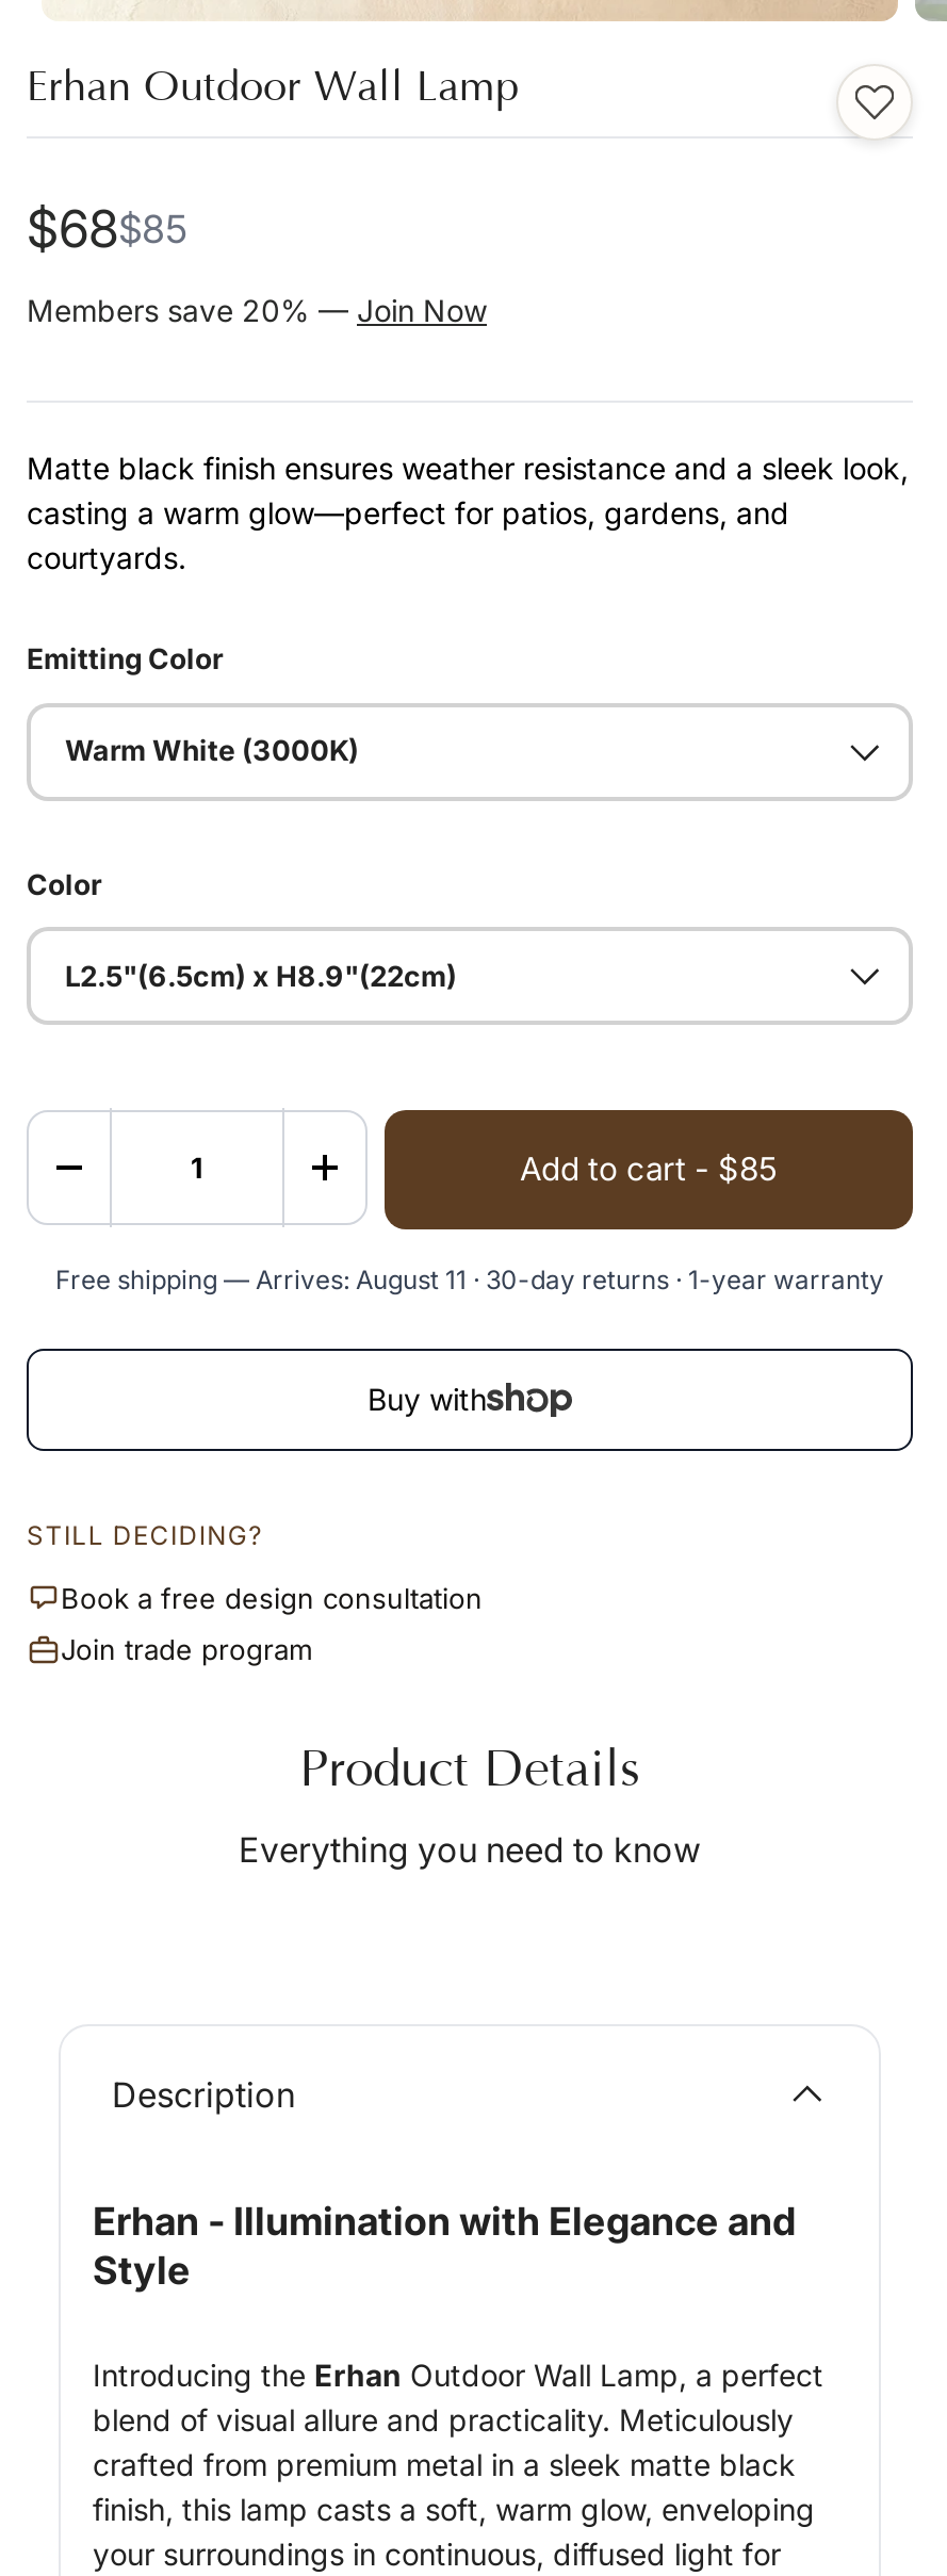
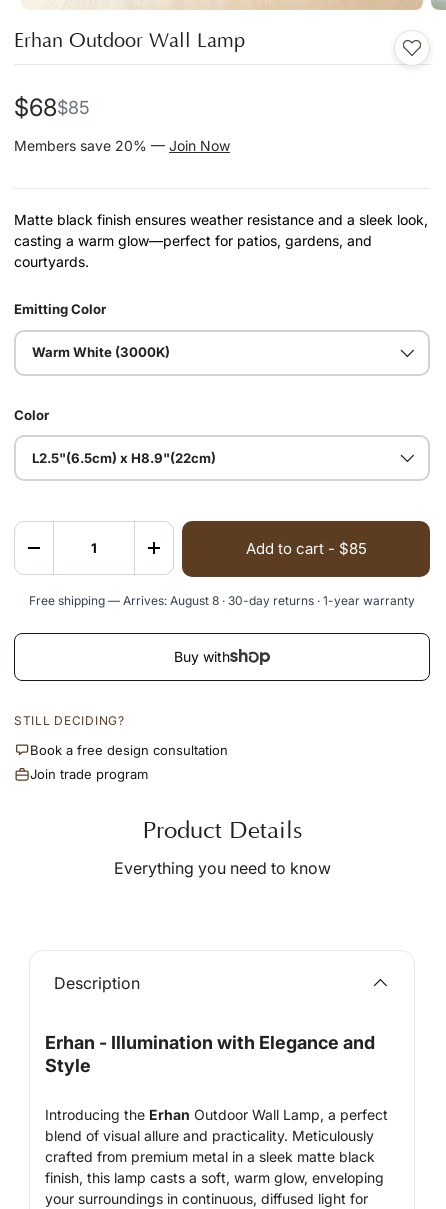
[55,1264,884,1296] Free shipping — Arrives: August 11 · 30-day returns · 1-year warranty -> [29,593,415,608] Free shipping — Arrives: August 8 · 30-day returns · 1-year warranty

